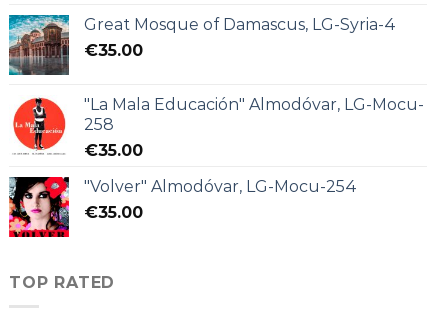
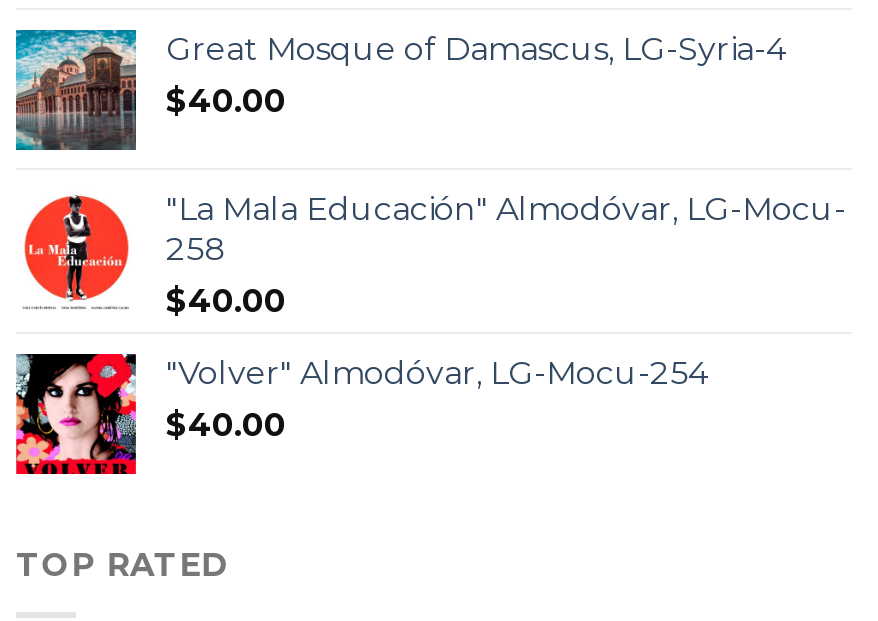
[84,41,143,60] €35.00 -> [166,83,286,121] $40.00
[84,141,143,160] €35.00 -> [166,283,286,321] $40.00
[84,203,143,222] €35.00 -> [166,407,286,445] $40.00

